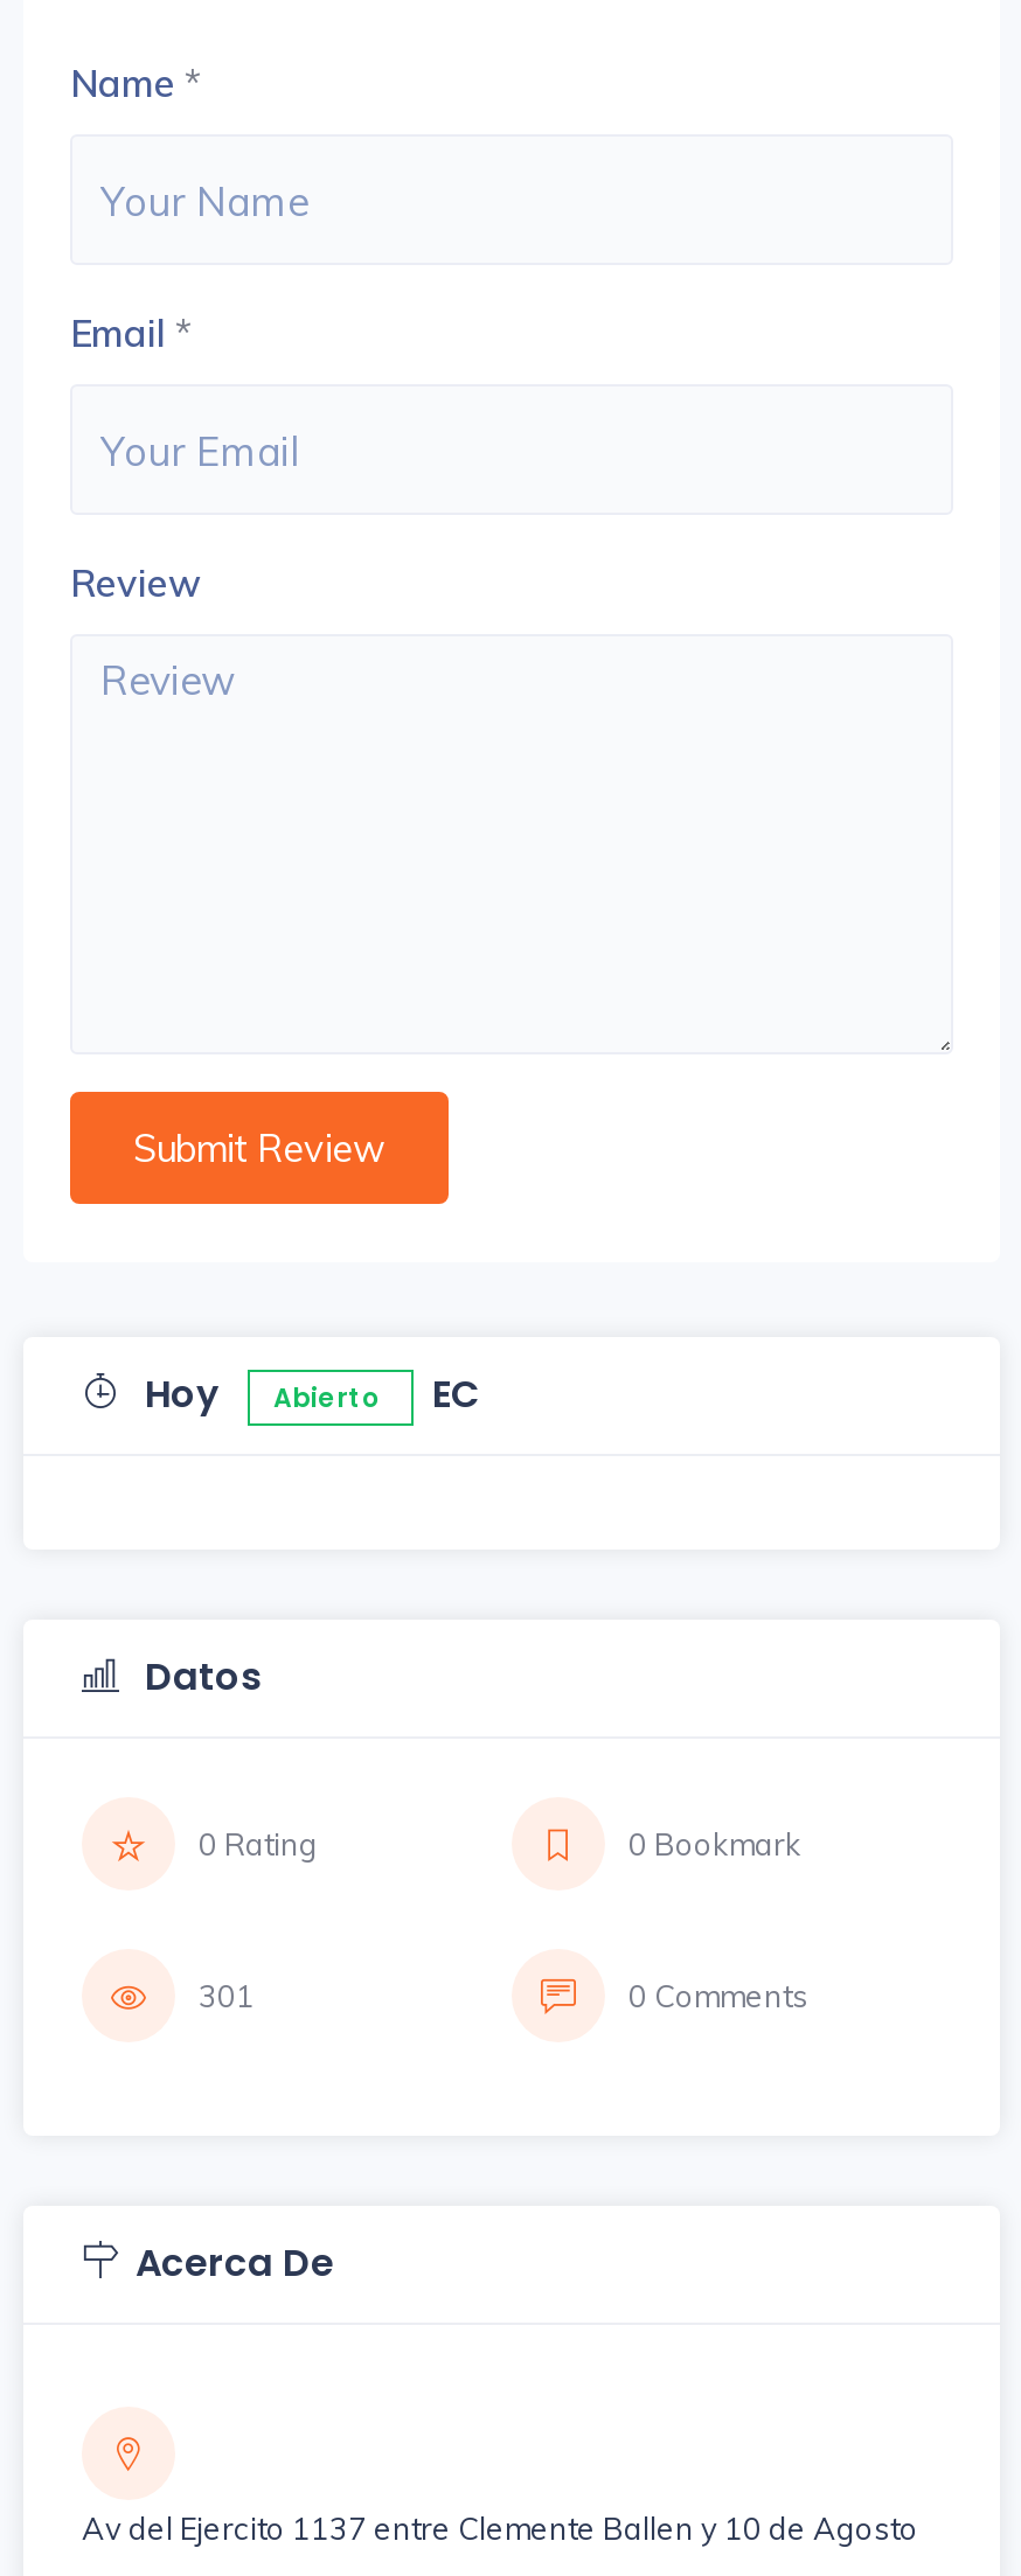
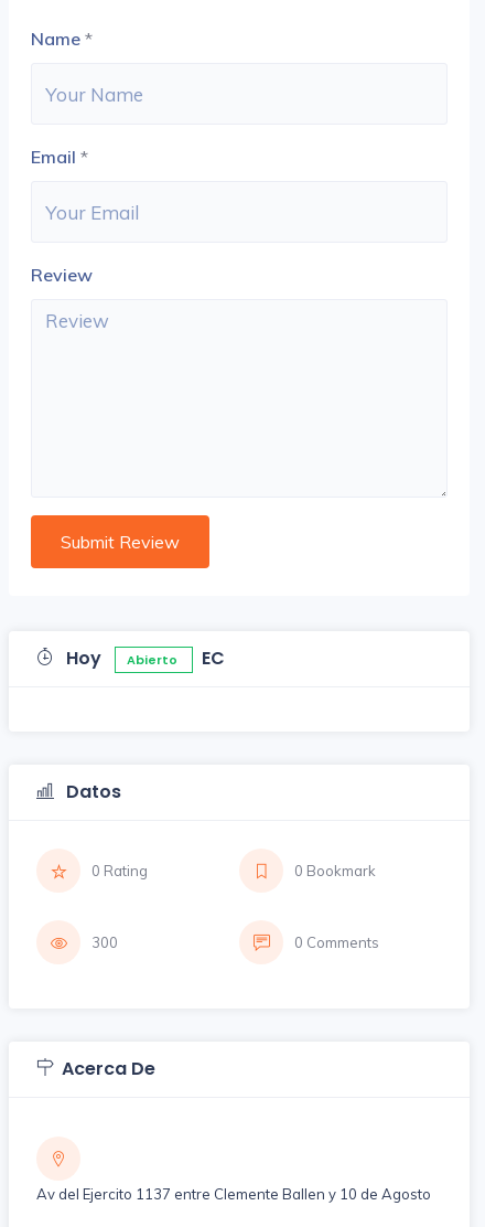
[199,1977,255,2014] 301 -> [91,933,118,951] 300

